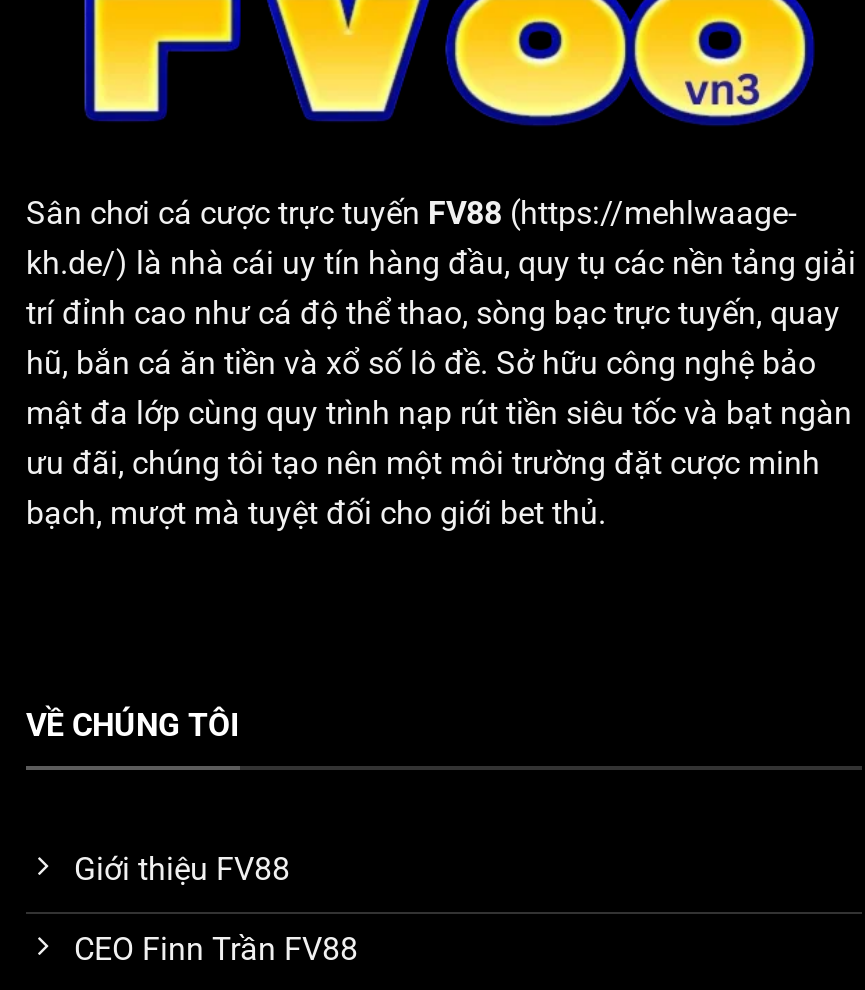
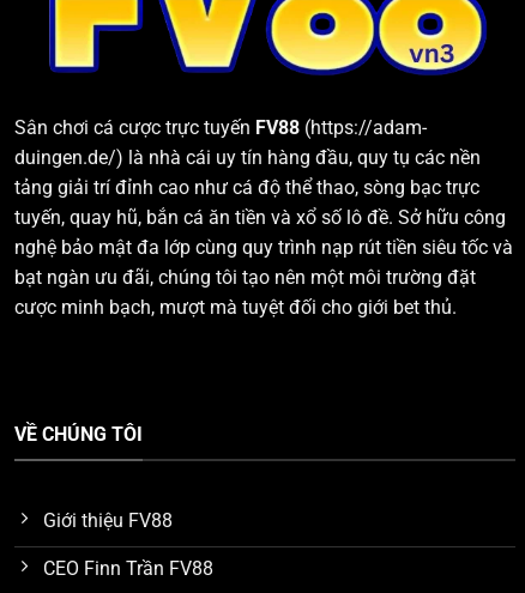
[26,195,856,533] Sân chơi cá cược trực tuyến FV88 (https://mehlwaage- | kh.de/) là nhà cái uy tín hàng đầu, quy tụ các nền tảng giải | trí đỉnh cao như cá độ thể thao, sòng bạc trực tuyến, quay | hũ, bắn cá ăn tiền và xổ số lô đề. Sở hữu công nghệ bảo | mật đa lớp cùng quy trình nạp rút tiền siêu tốc và bạt ngàn | ưu đãi, chúng tôi tạo nên một môi trường đặt cược minh | bạch, mượt mà tuyệt đối cho giới bet thủ. -> [14,117,513,319] Sân chơi cá cược trực tuyến FV88 (https://adam- | duingen.de/) là nhà cái uy tín hàng đầu, quy tụ các nền | tảng giải trí đỉnh cao như cá độ thể thao, sòng bạc trực | tuyến, quay hũ, bắn cá ăn tiền và xổ số lô đề. Sở hữu công | nghệ bảo mật đa lớp cùng quy trình nạp rút tiền siêu tốc và | bạt ngàn ưu đãi, chúng tôi tạo nên một môi trường đặt | cược minh bạch, mượt mà tuyệt đối cho giới bet thủ.

